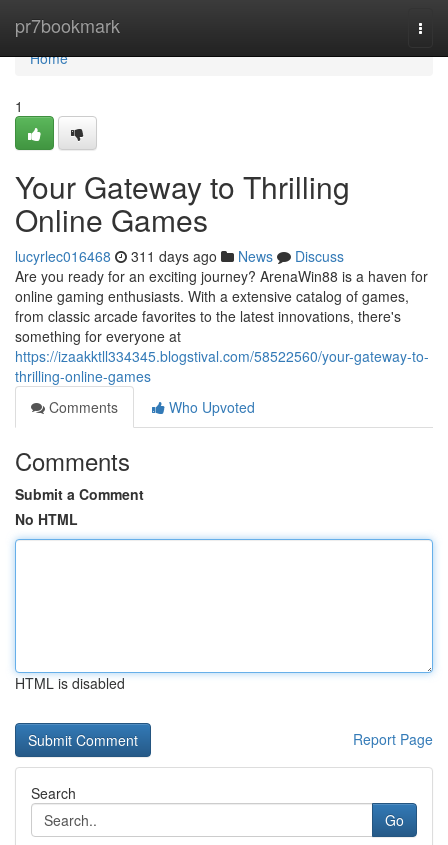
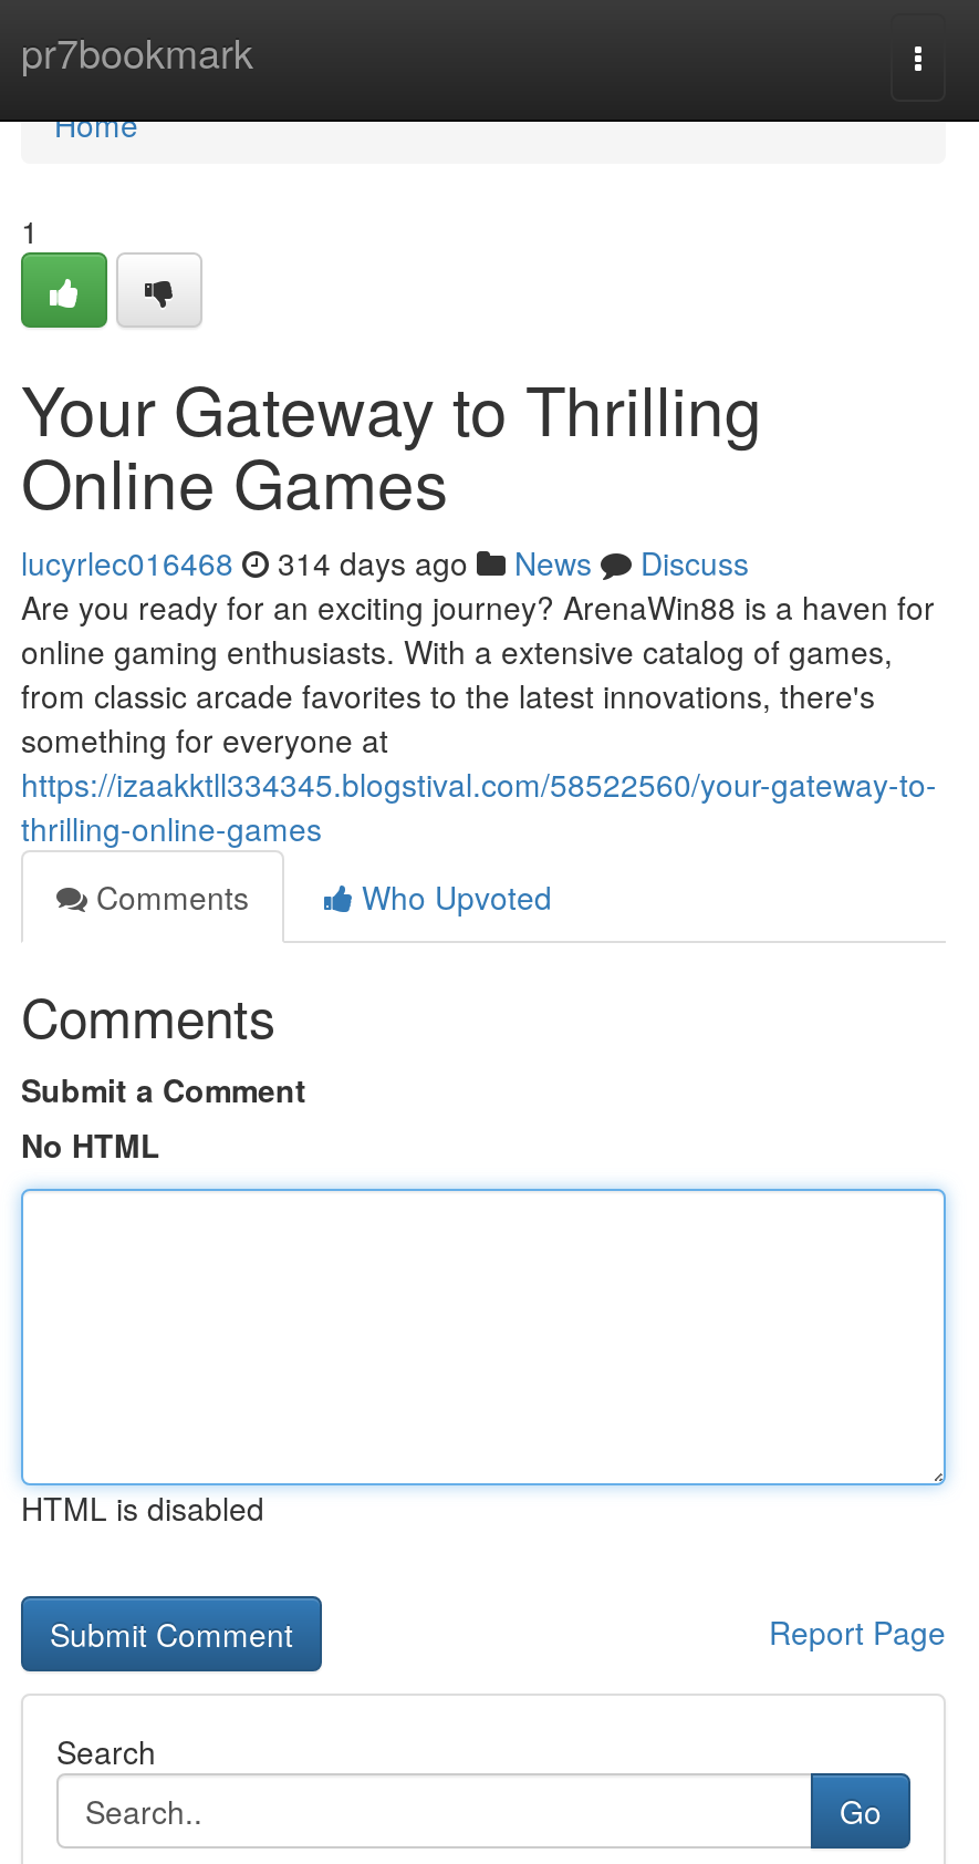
[15,246,344,266] lucyrlec016468 311 days ago News Discuss -> [21,540,749,584] lucyrlec016468 314 days ago News Discuss

